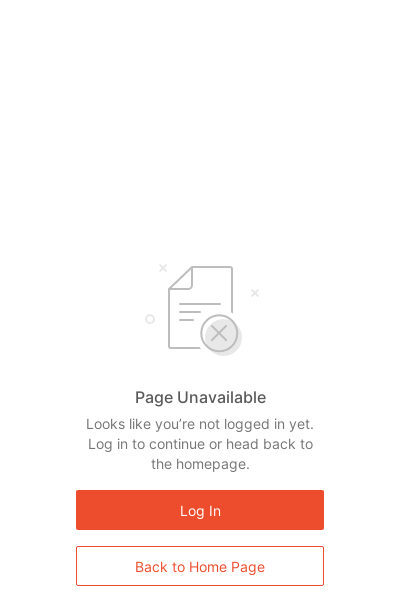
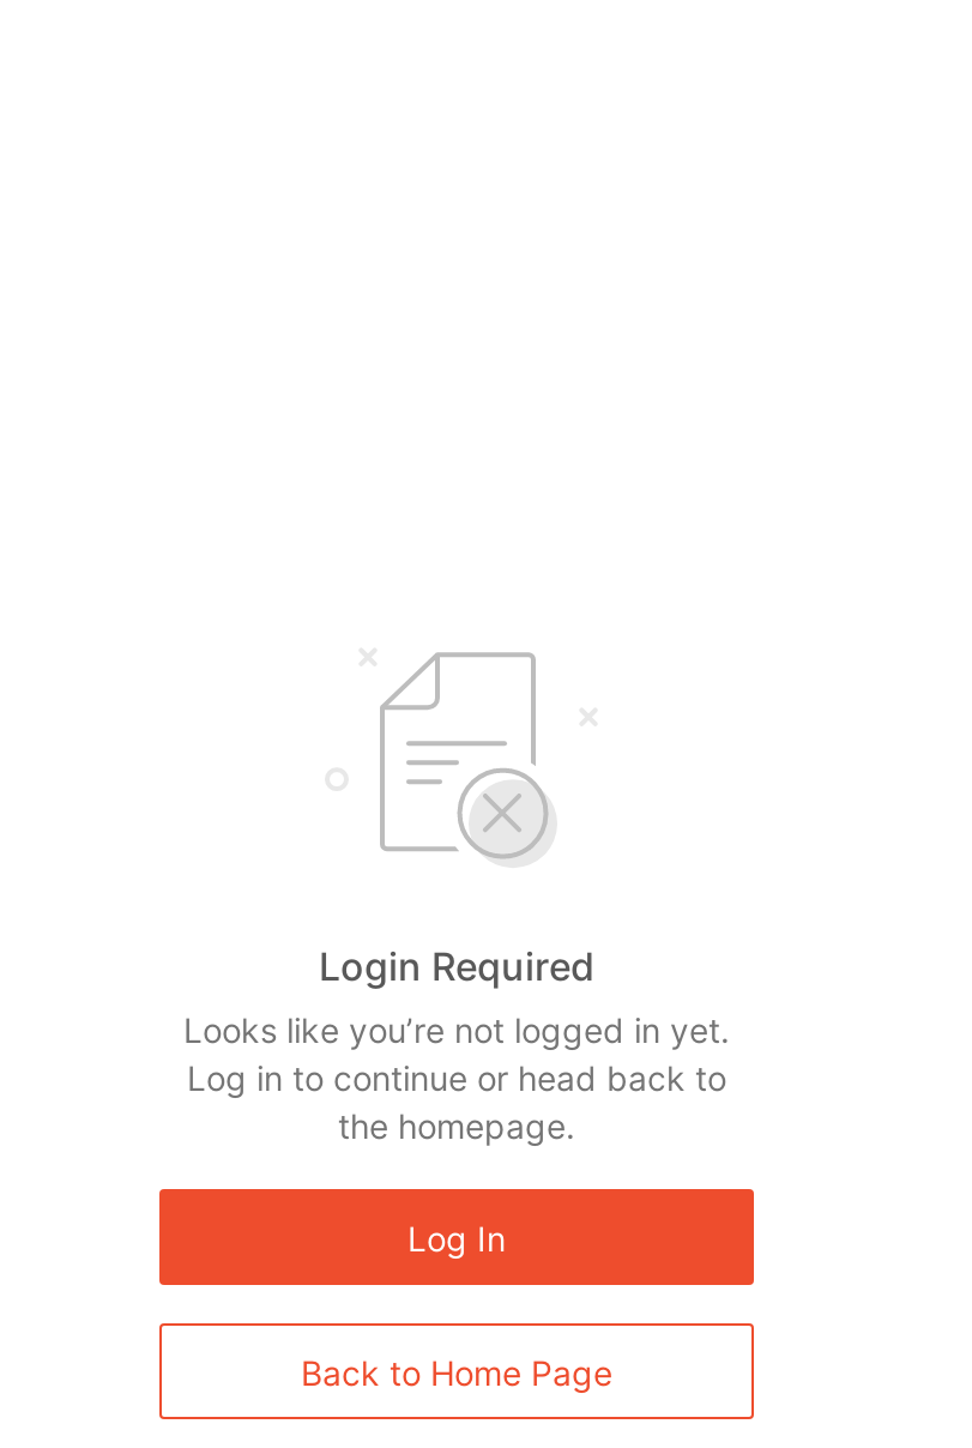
[134,387,265,407] Page Unavailable -> [319,942,594,990] Login Required

